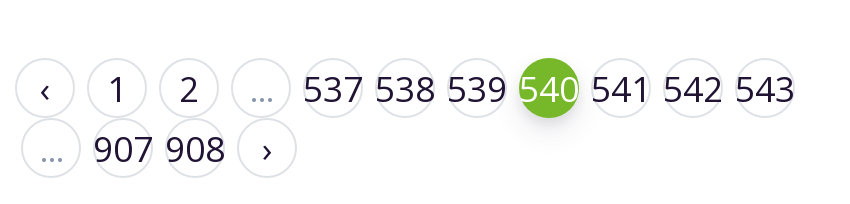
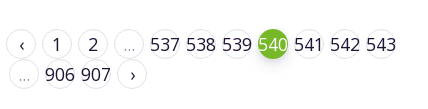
[93,123,225,171] 907 908 -> [45,61,111,85] 906 907

